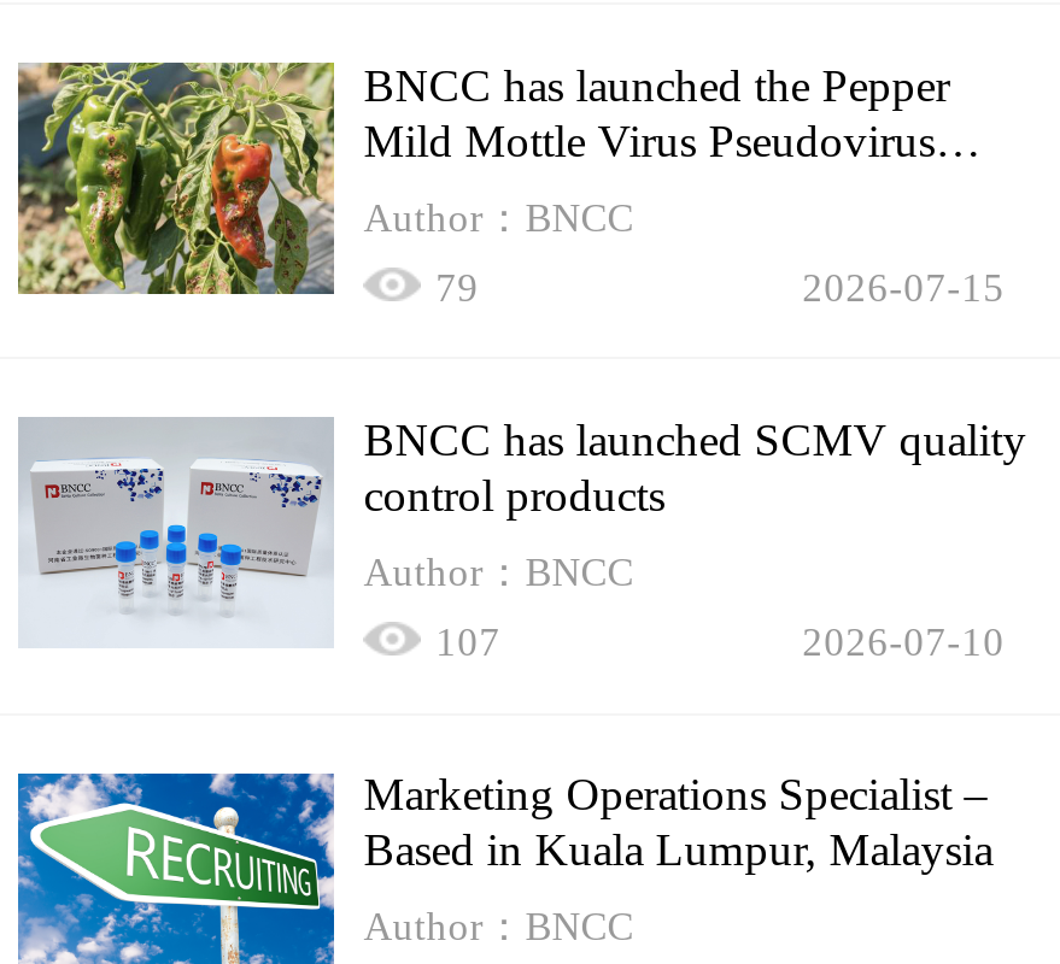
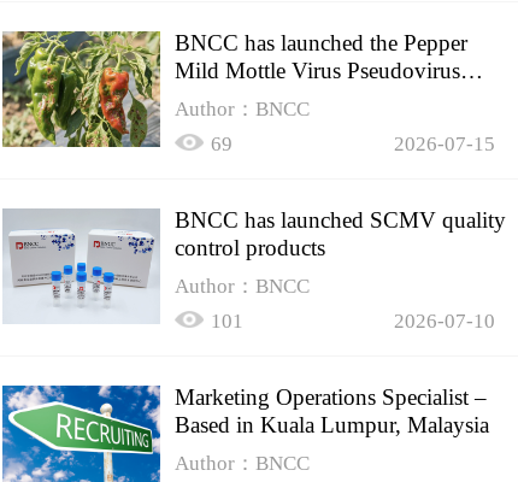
[436,265,479,311] 79 -> [211,132,233,155] 69
[436,620,501,665] 107 -> [211,310,244,333] 101

